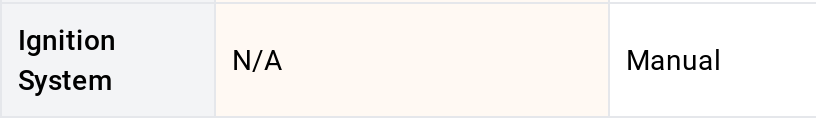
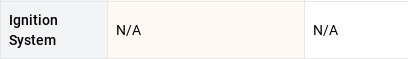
[626,44,720,76] Manual -> [313,22,338,38] N/A

